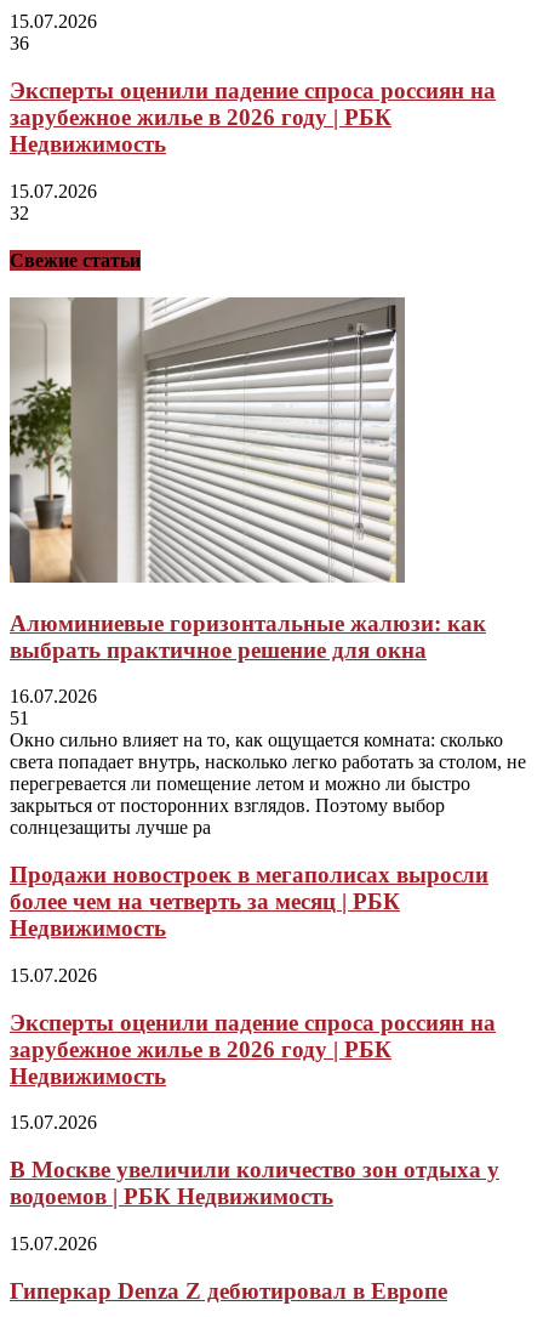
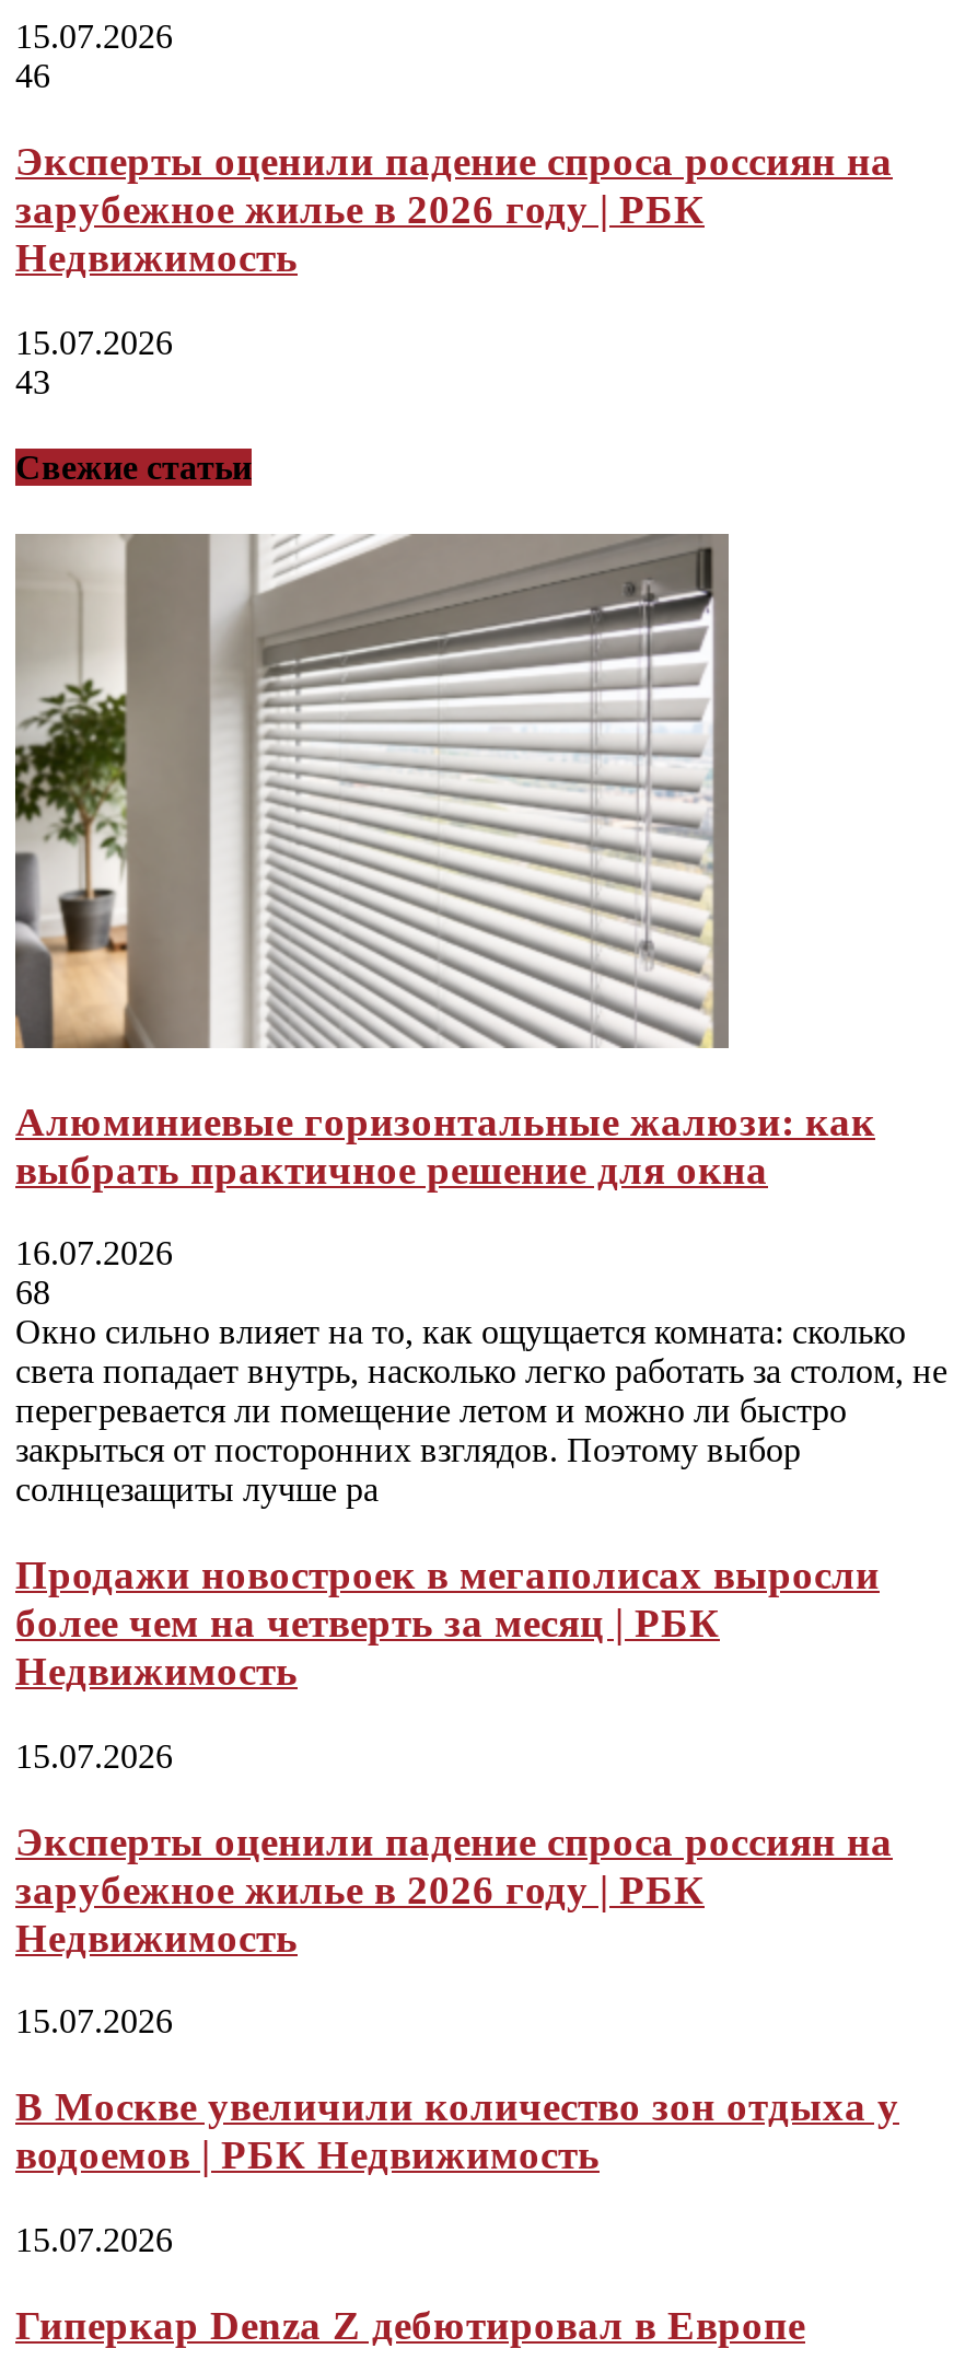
[10,33,29,54] 36 -> [15,57,50,94] 46
[10,202,29,223] 32 -> [15,362,50,399] 43
[10,708,29,729] 51 -> [15,1275,50,1312] 68

